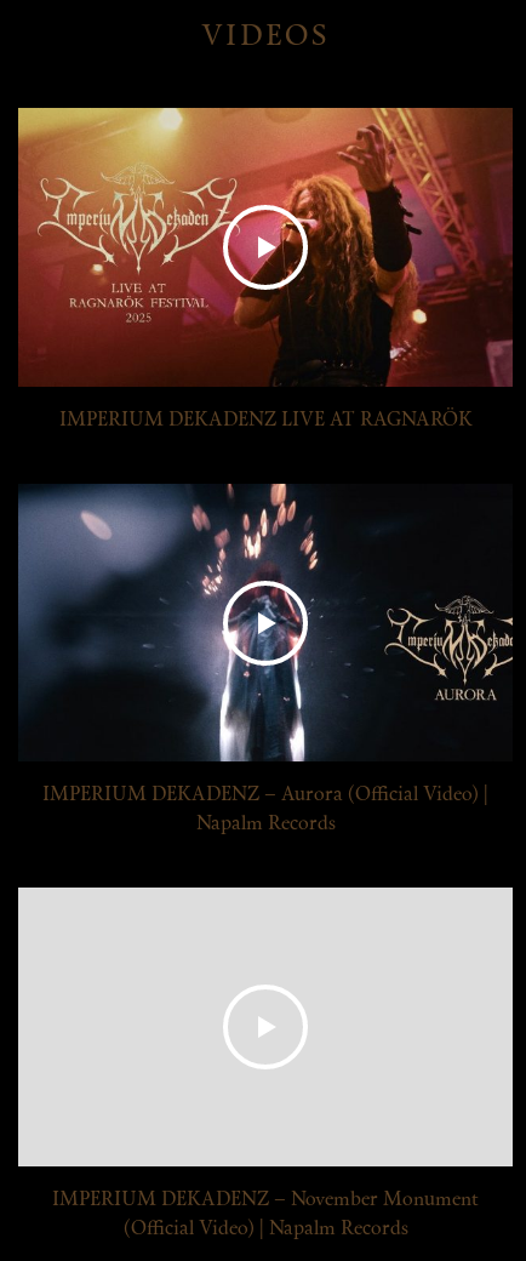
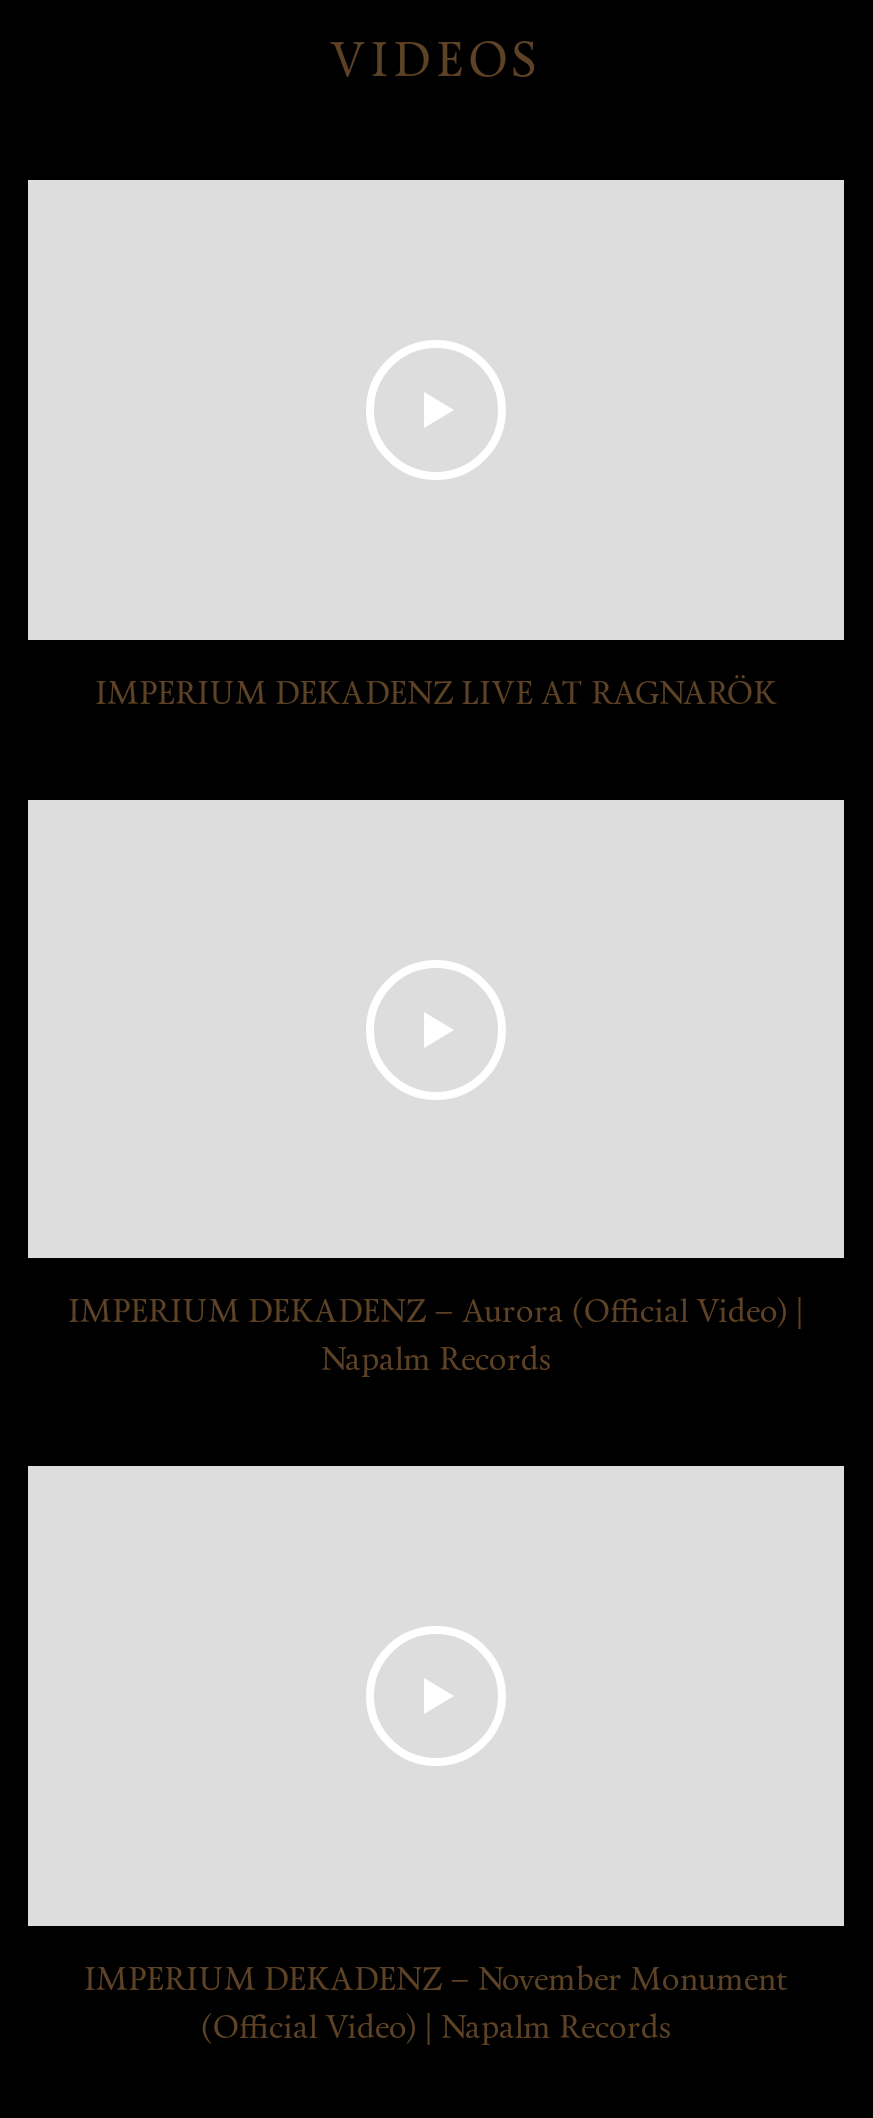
[17,107,513,387] [image] -> none
[18,483,514,763] [image] -> none

